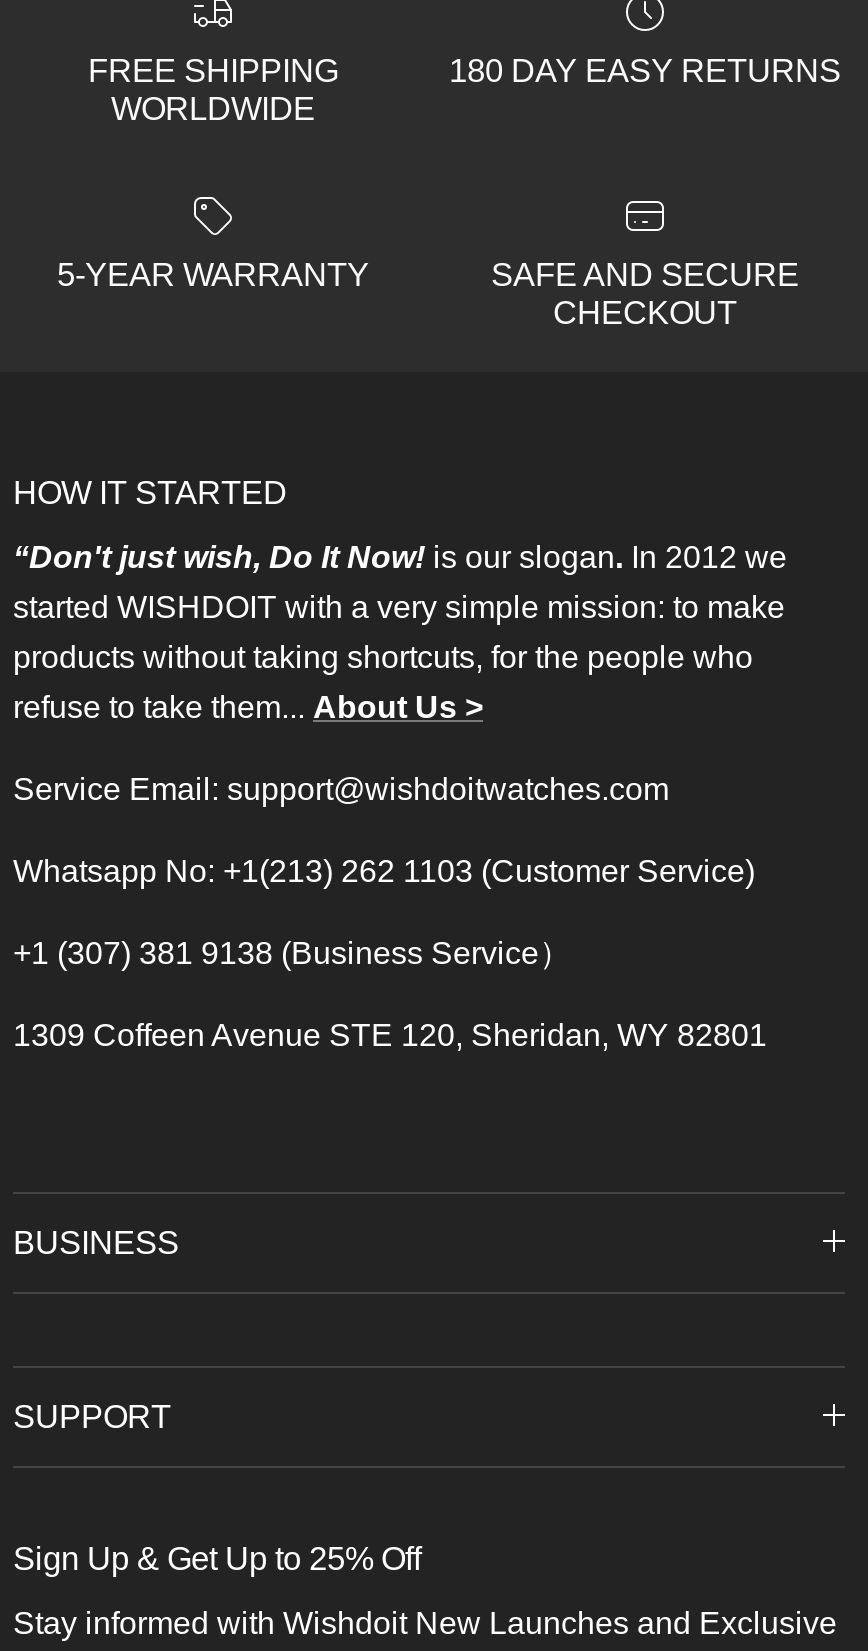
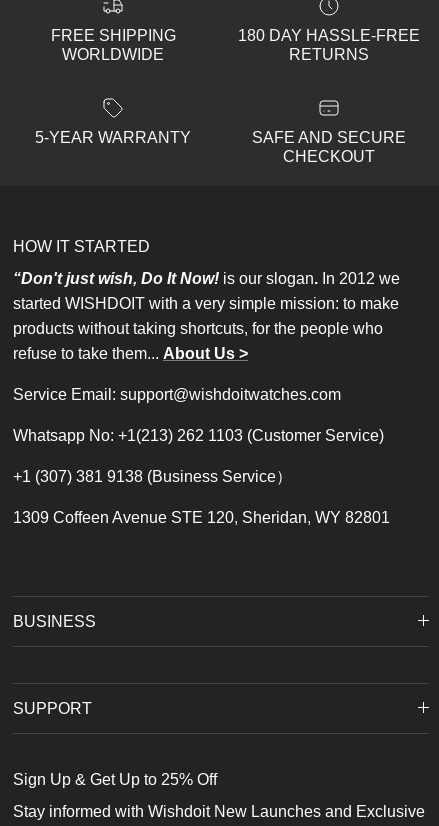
[449,52,841,88] 180 DAY EASY RETURNS -> [238,26,420,63] 180 DAY HASSLE-FREE | RETURNS

